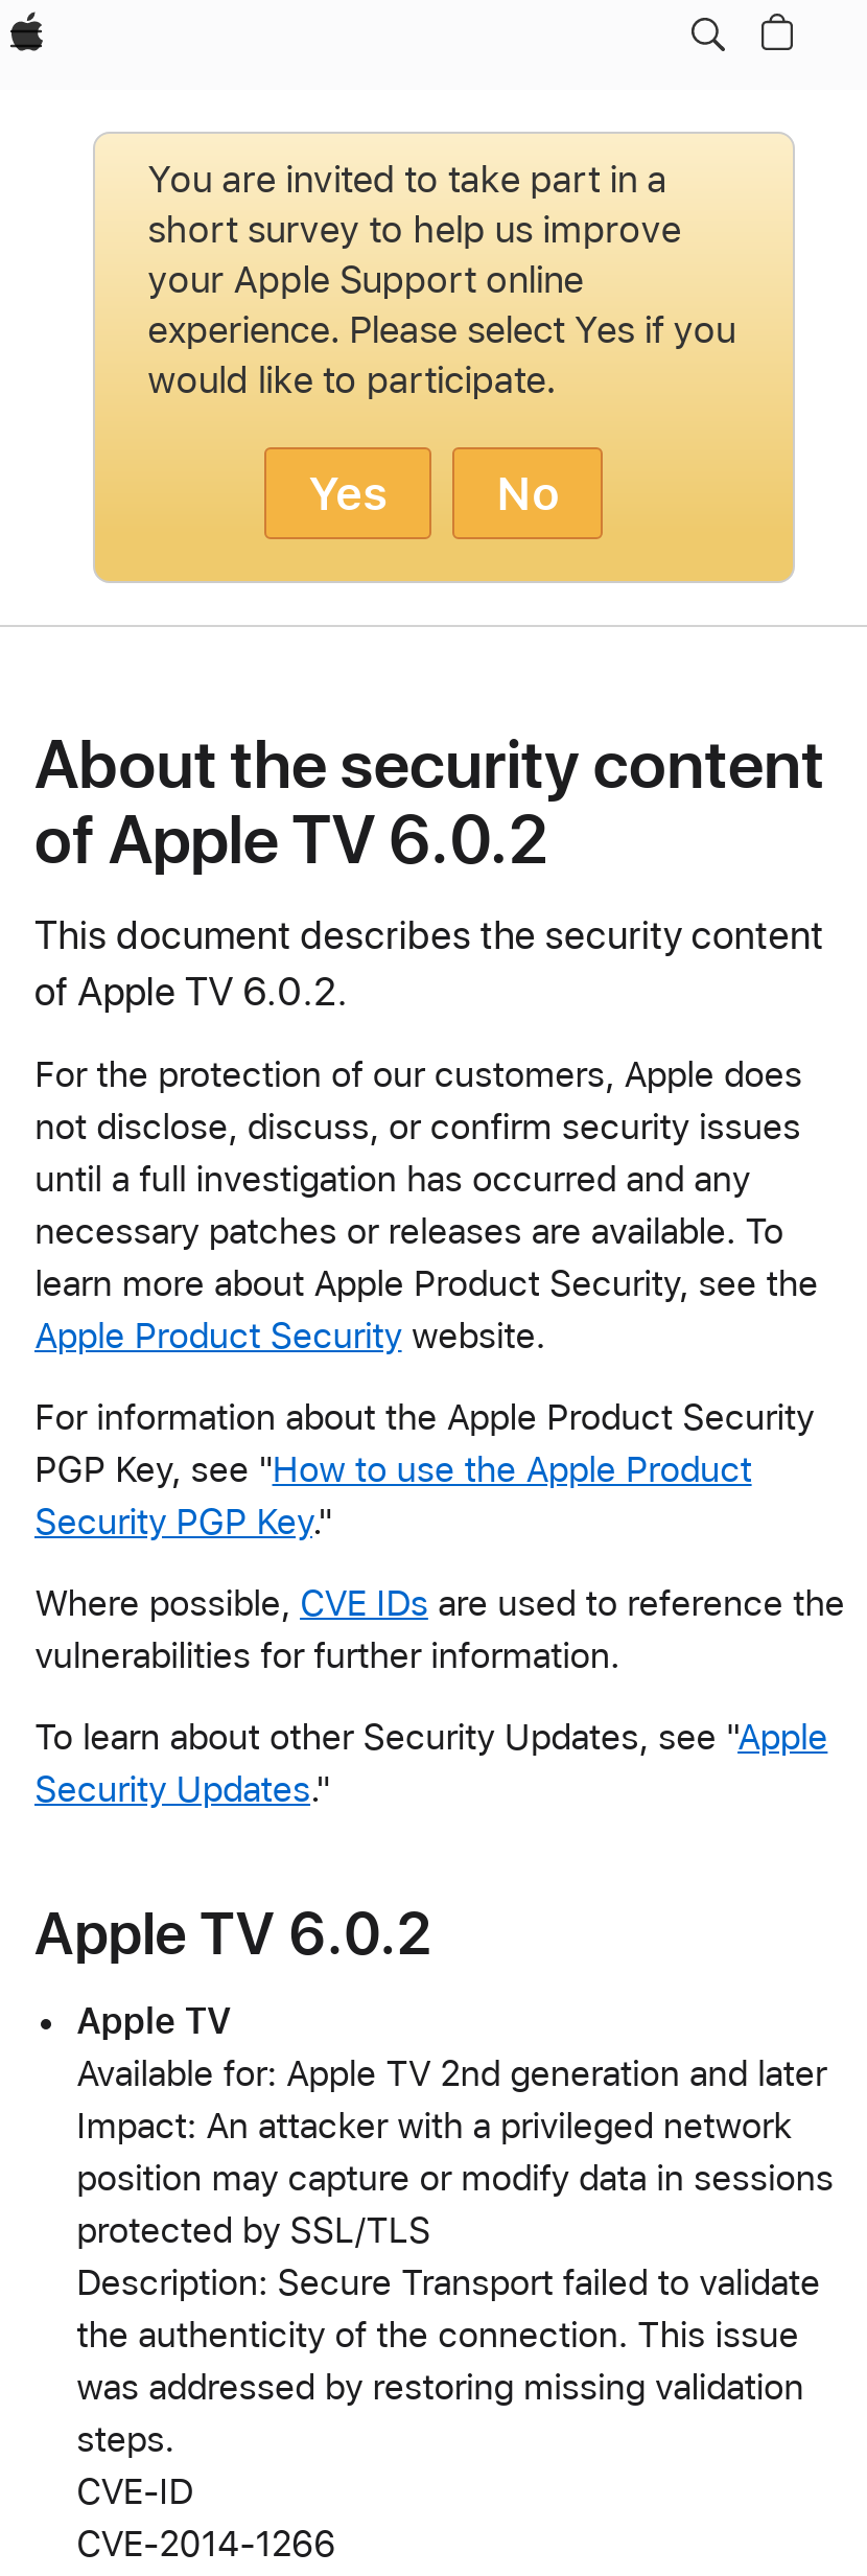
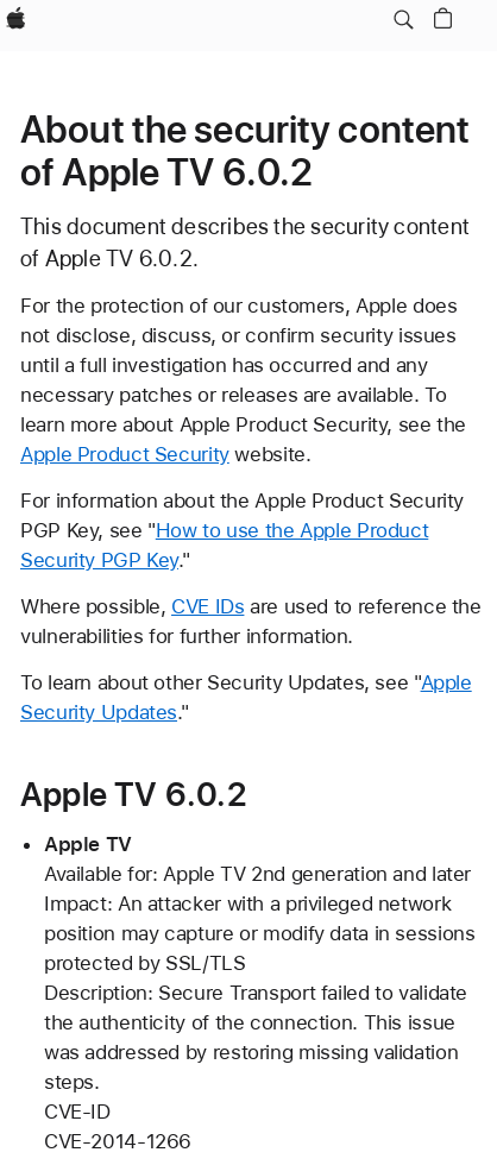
[93,132,795,583] [image] | You are invited to take part in a | short survey to help us improve | your Apple Support online | experience. Please select Yes if you | would like to participate. | Yes | No -> none

